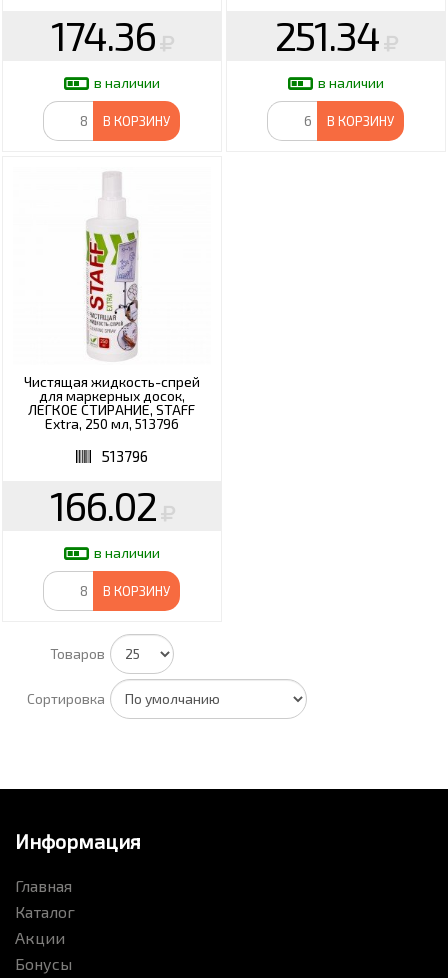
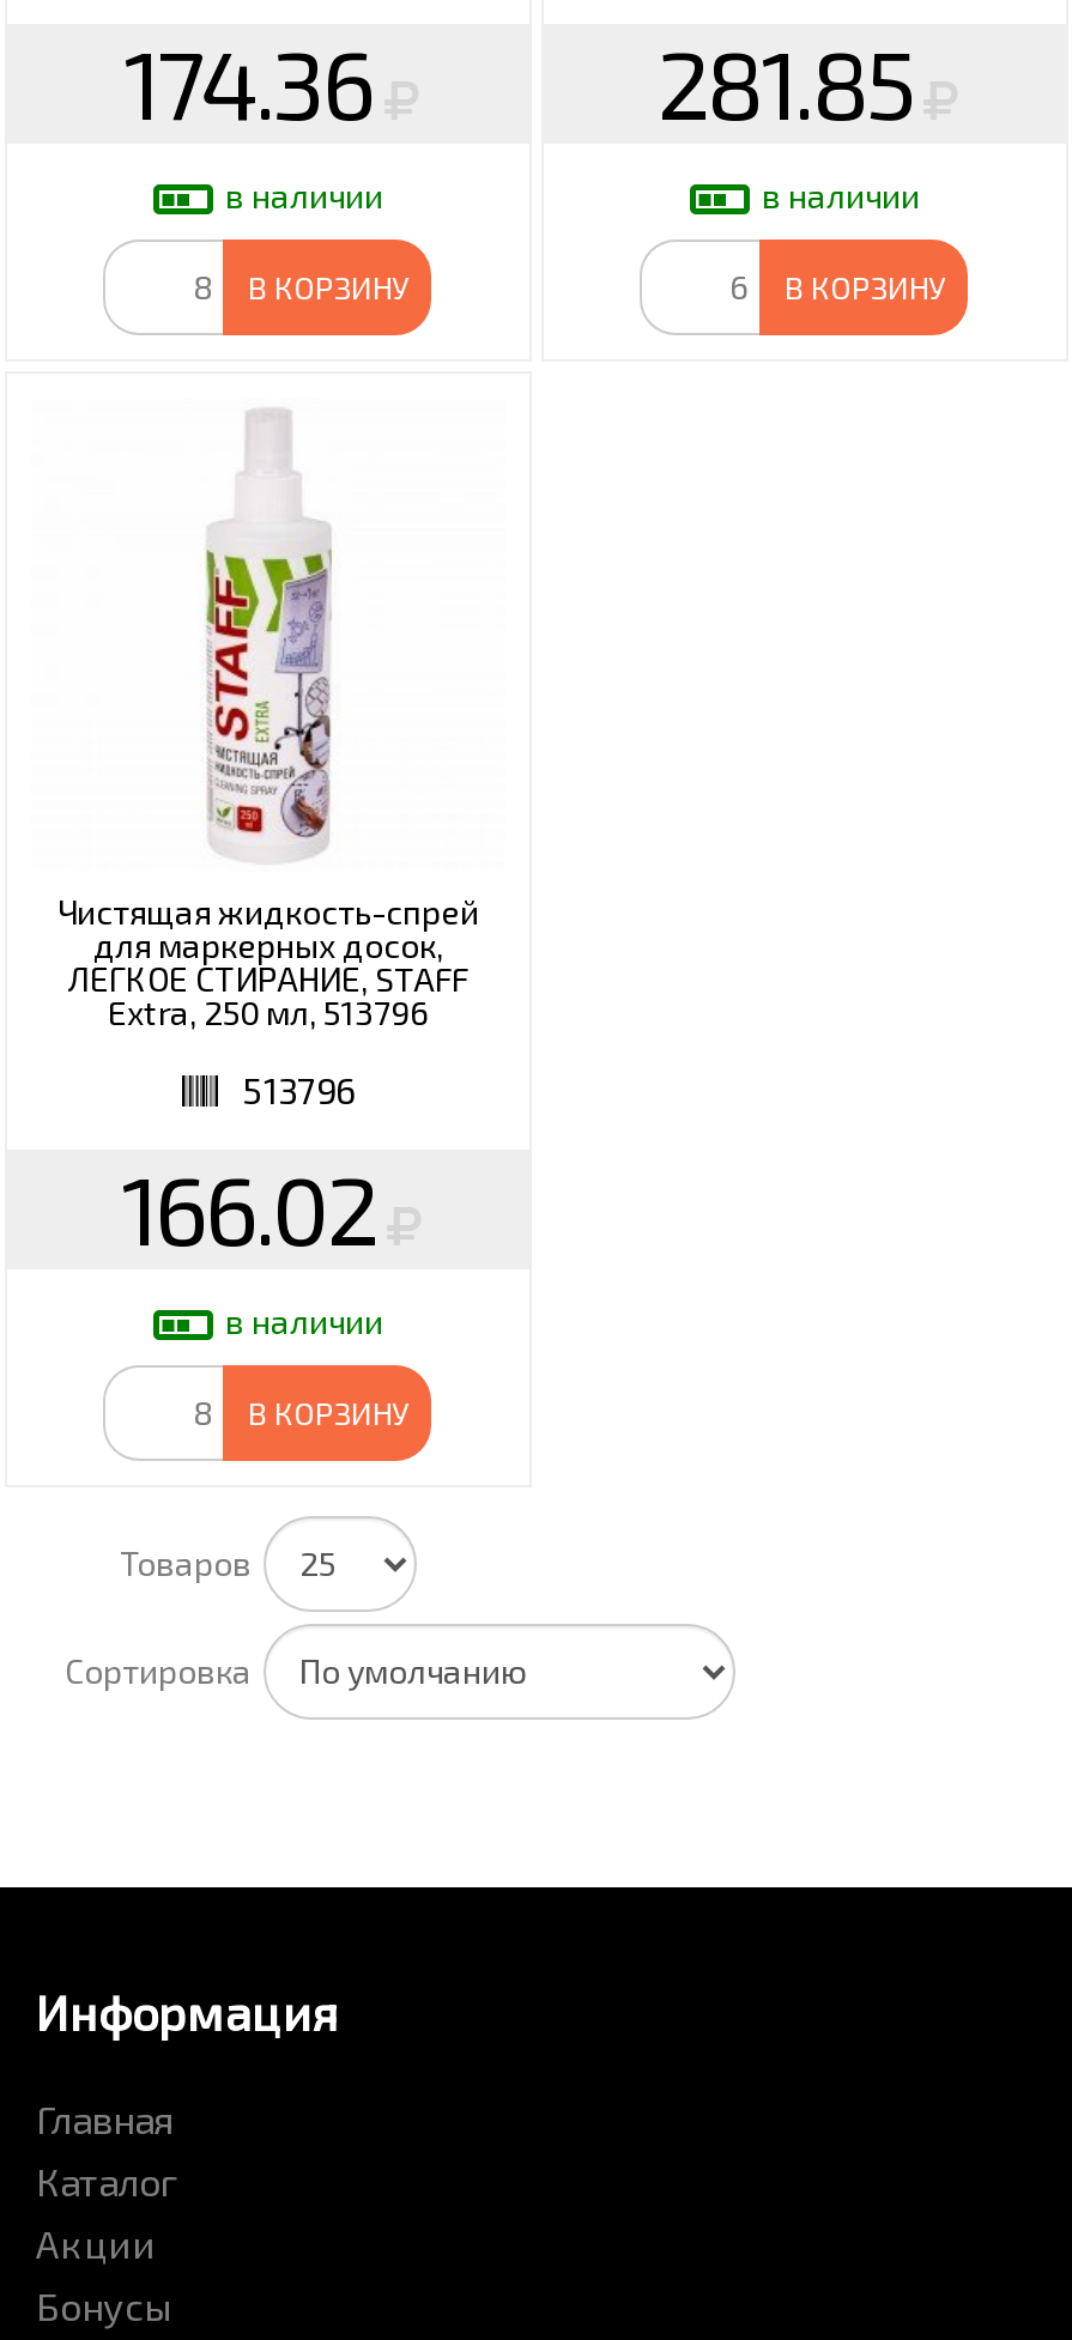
[275,11,379,59] 251.34 -> [658,23,911,138] 281.85

